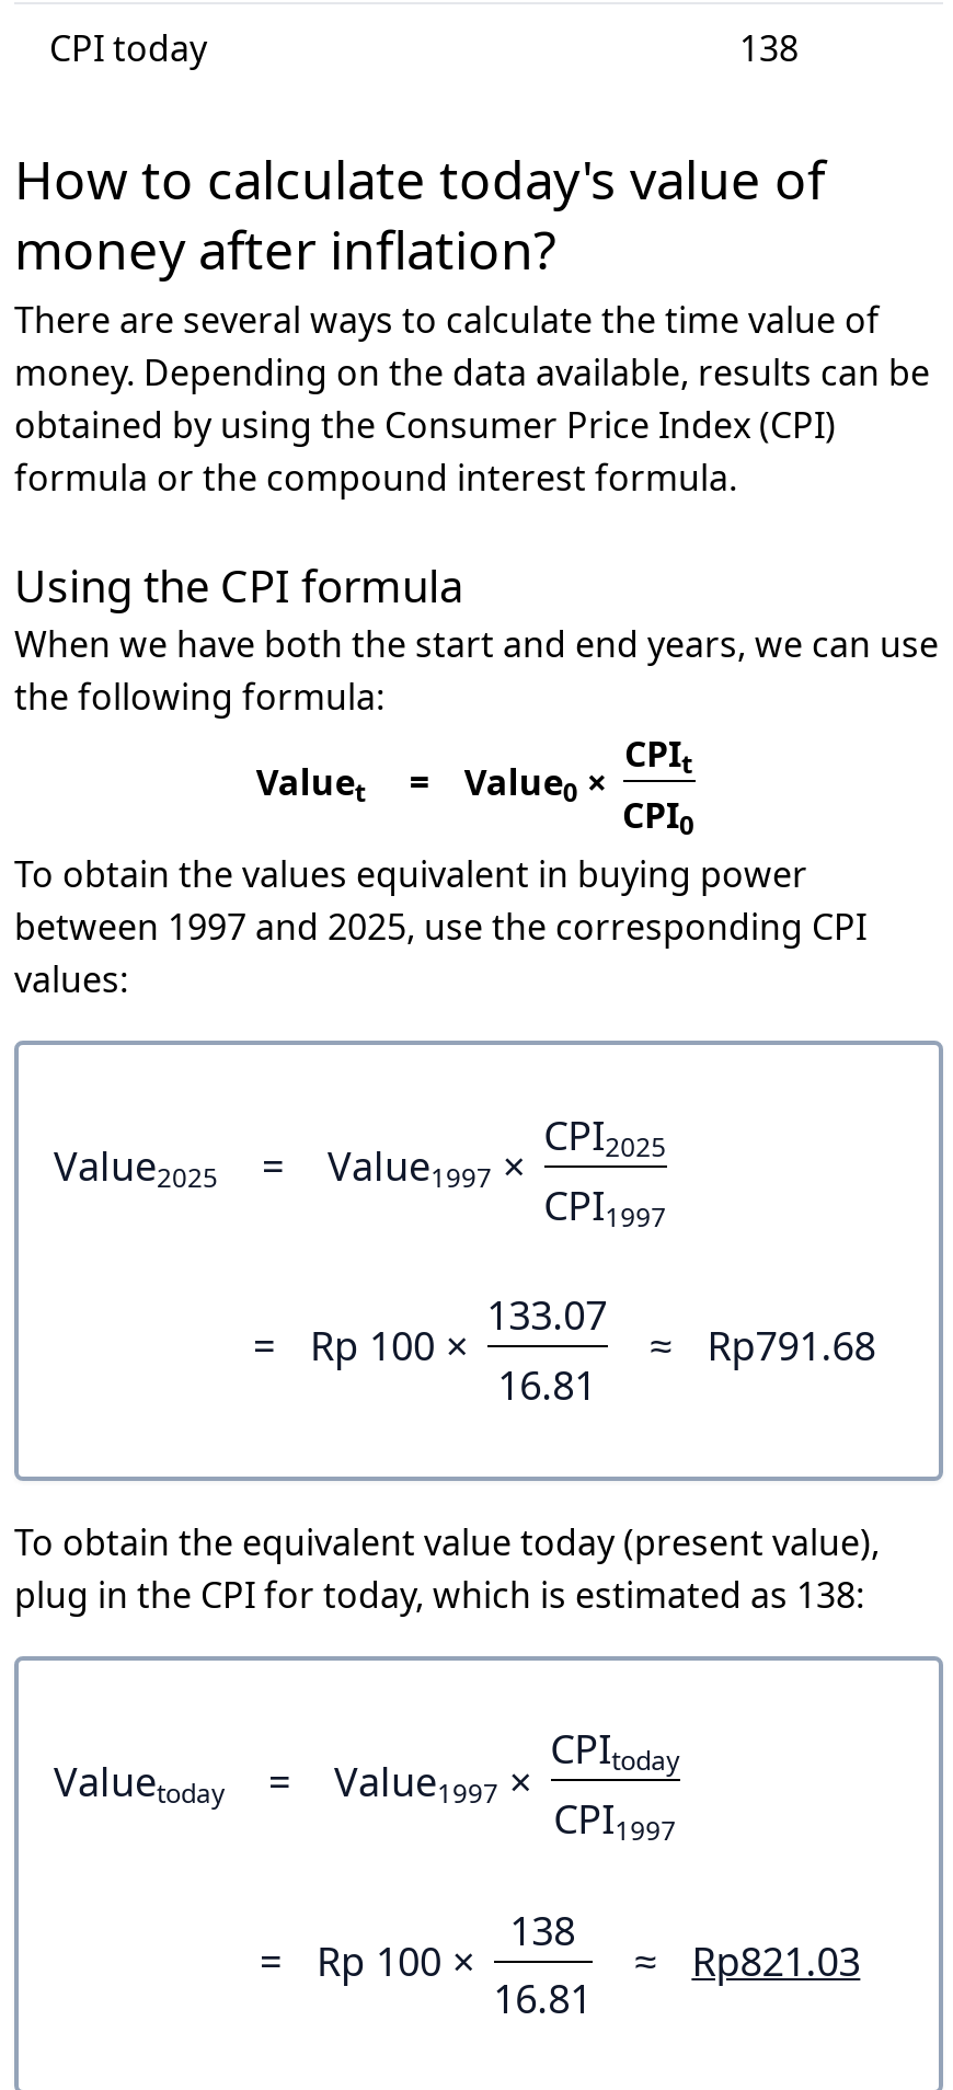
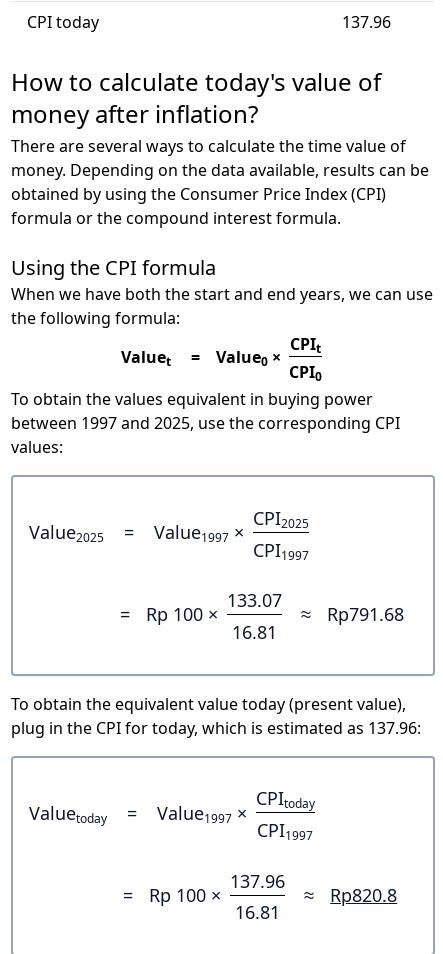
[739,24,799,72] 138 -> [342,11,391,33] 137.96
[14,1570,864,1618] plug in the CPI for today, which is estimated as 138: -> [11,717,421,739] plug in the CPI for today, which is estimated as 137.96:
[510,1903,575,1955] 138 -> [230,869,285,893] 137.96
[692,1934,860,1987] Rp821.03 -> [330,883,397,907] Rp820.8

